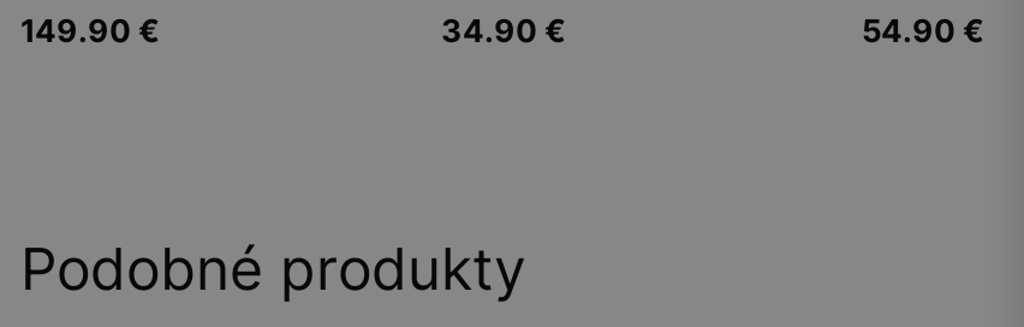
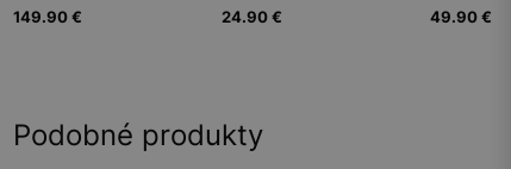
[441,10,566,49] 34.90 € -> [222,7,282,26] 24.90 €
[862,10,984,49] 54.90 € -> [430,7,492,26] 49.90 €

